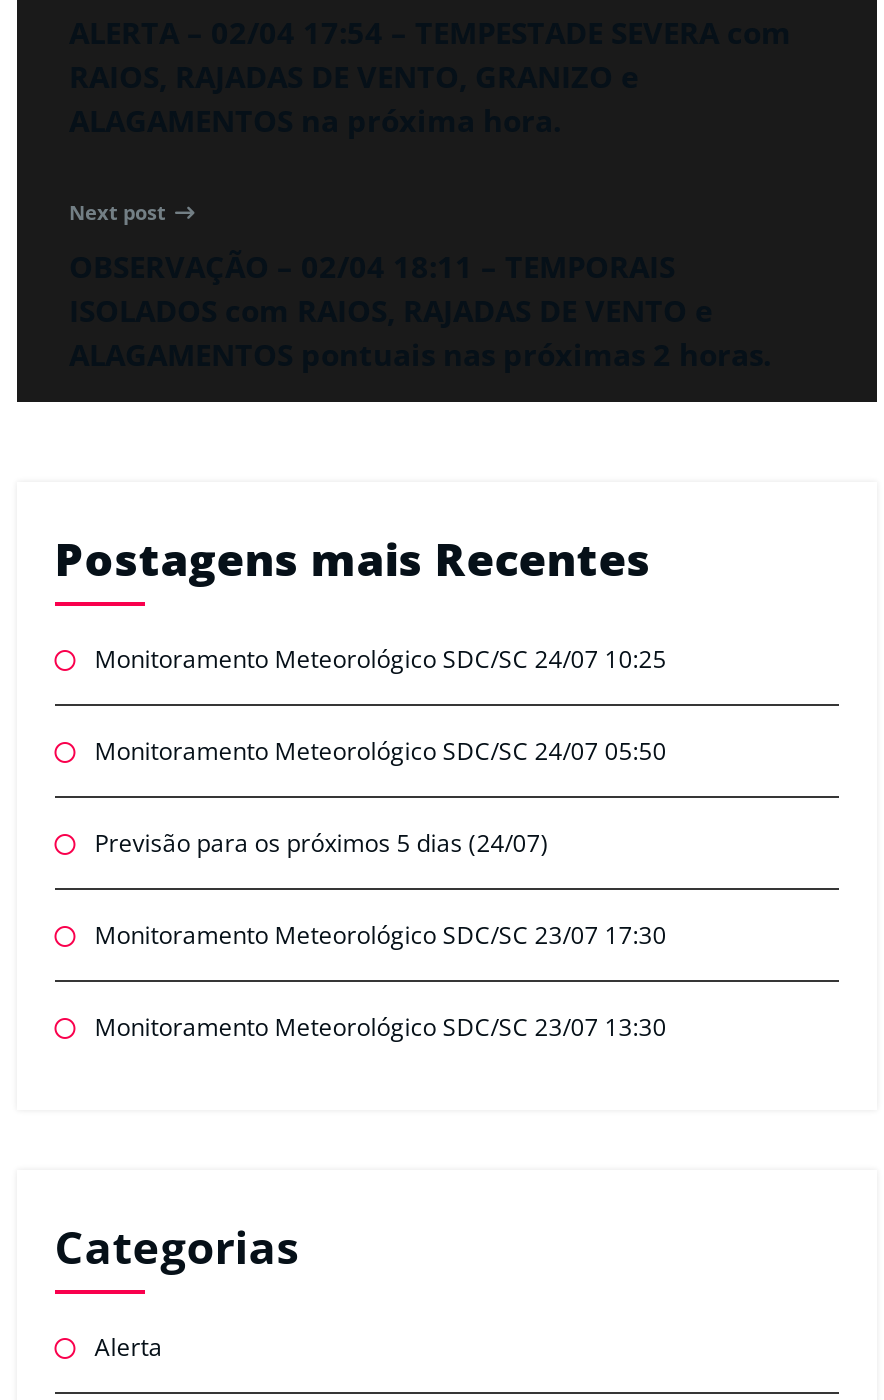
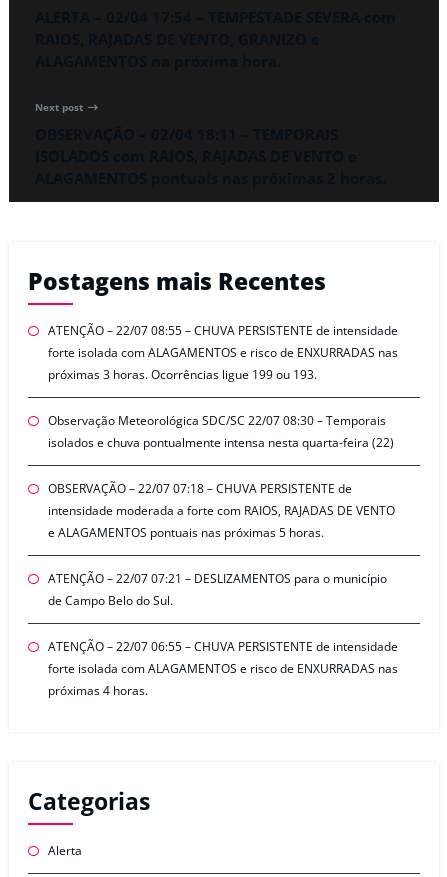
[95,642,667,676] Monitoramento Meteorológico SDC/SC 24/07 10:25 -> [48,322,398,383] ATENÇÃO – 22/07 08:55 – CHUVA PERSISTENTE de intensidade | forte isolada com ALAGAMENTOS e risco de ENXURRADAS nas | próximas 3 horas. Ocorrências ligue 199 ou 193.
[95,734,667,768] Monitoramento Meteorológico SDC/SC 24/07 05:50 -> [48,412,394,451] Observação Meteorológica SDC/SC 22/07 08:30 – Temporais | isolados e chuva pontualmente intensa nesta quarta-feira (22)
[95,826,549,860] Previsão para os próximos 5 dias (24/07) -> [48,480,395,541] OBSERVAÇÃO – 22/07 07:18 – CHUVA PERSISTENTE de | intensidade moderada a forte com RAIOS, RAJADAS DE VENTO | e ALAGAMENTOS pontuais nas próximas 5 horas.
[95,918,667,952] Monitoramento Meteorológico SDC/SC 23/07 17:30 -> [48,570,387,609] ATENÇÃO – 22/07 07:21 – DESLIZAMENTOS para o município | de Campo Belo do Sul.
[95,1010,667,1044] Monitoramento Meteorológico SDC/SC 23/07 13:30 -> [48,638,398,699] ATENÇÃO – 22/07 06:55 – CHUVA PERSISTENTE de intensidade | forte isolada com ALAGAMENTOS e risco de ENXURRADAS nas | próximas 4 horas.

